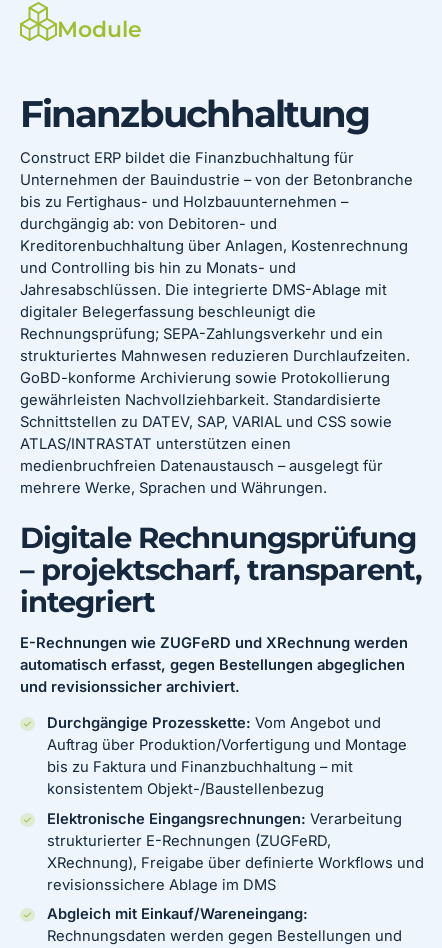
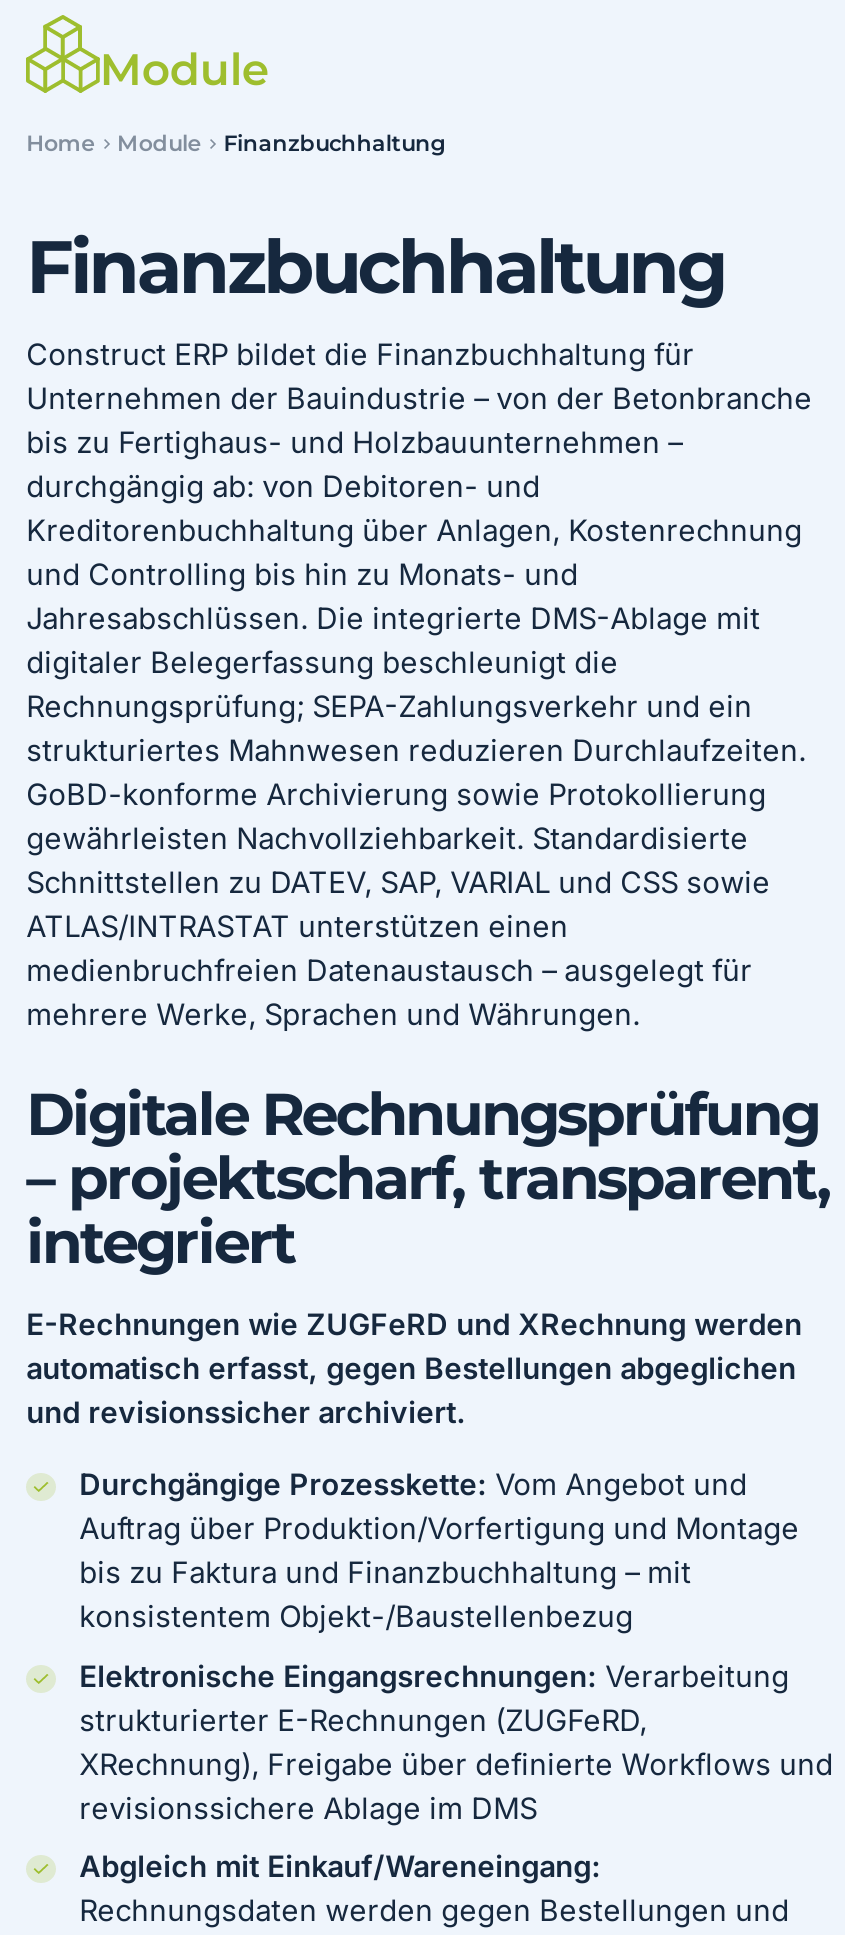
none -> [26,129,446,157] Home | Module | Finanzbuchhaltung

